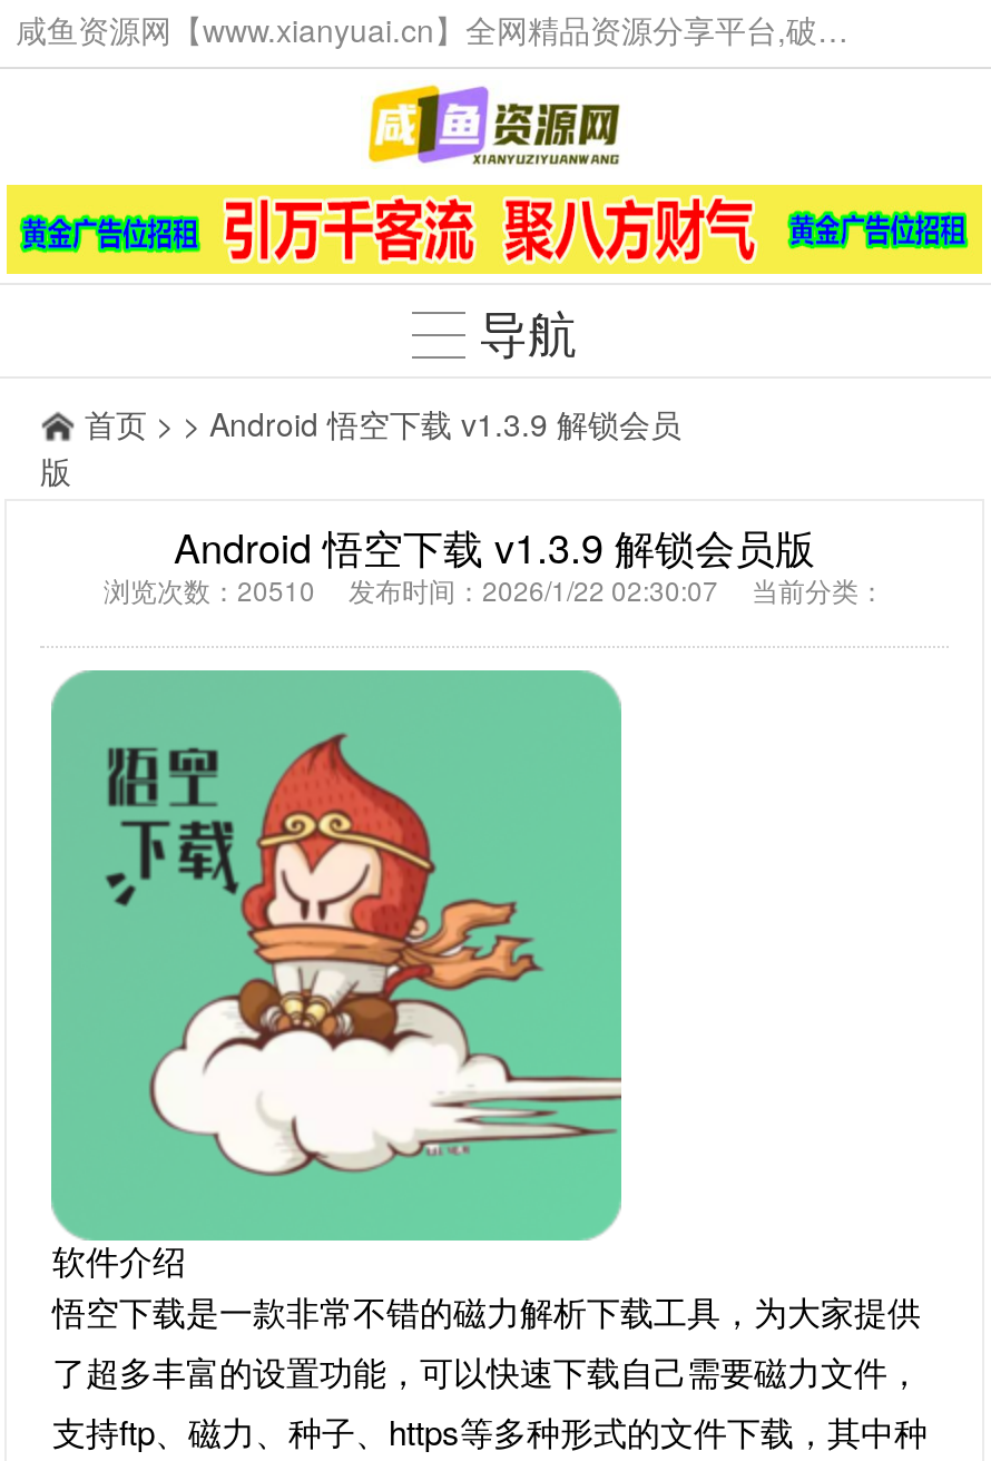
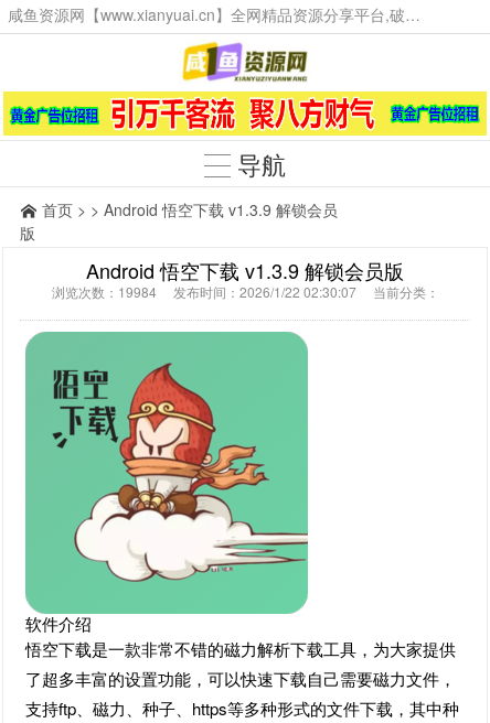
[104,570,885,608] 浏览次数：20510 发布时间：2026/1/22 02:30:07 当前分类： -> [51,282,439,301] 浏览次数：19984 发布时间：2026/1/22 02:30:07 当前分类：

